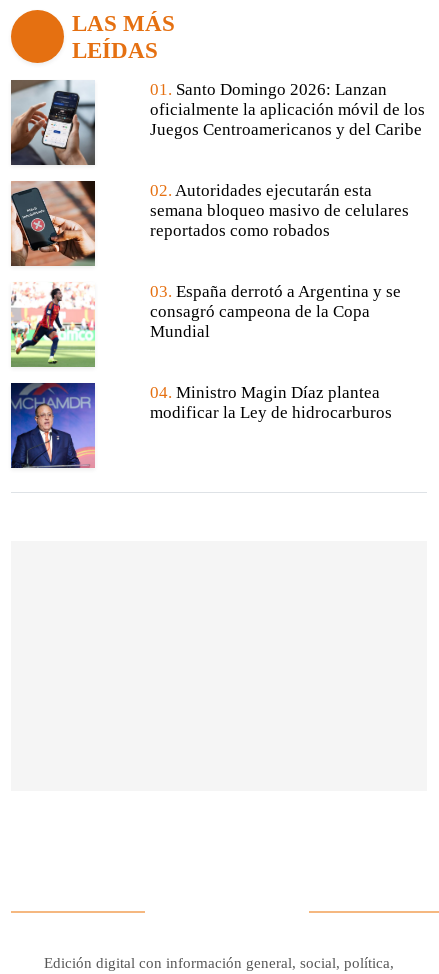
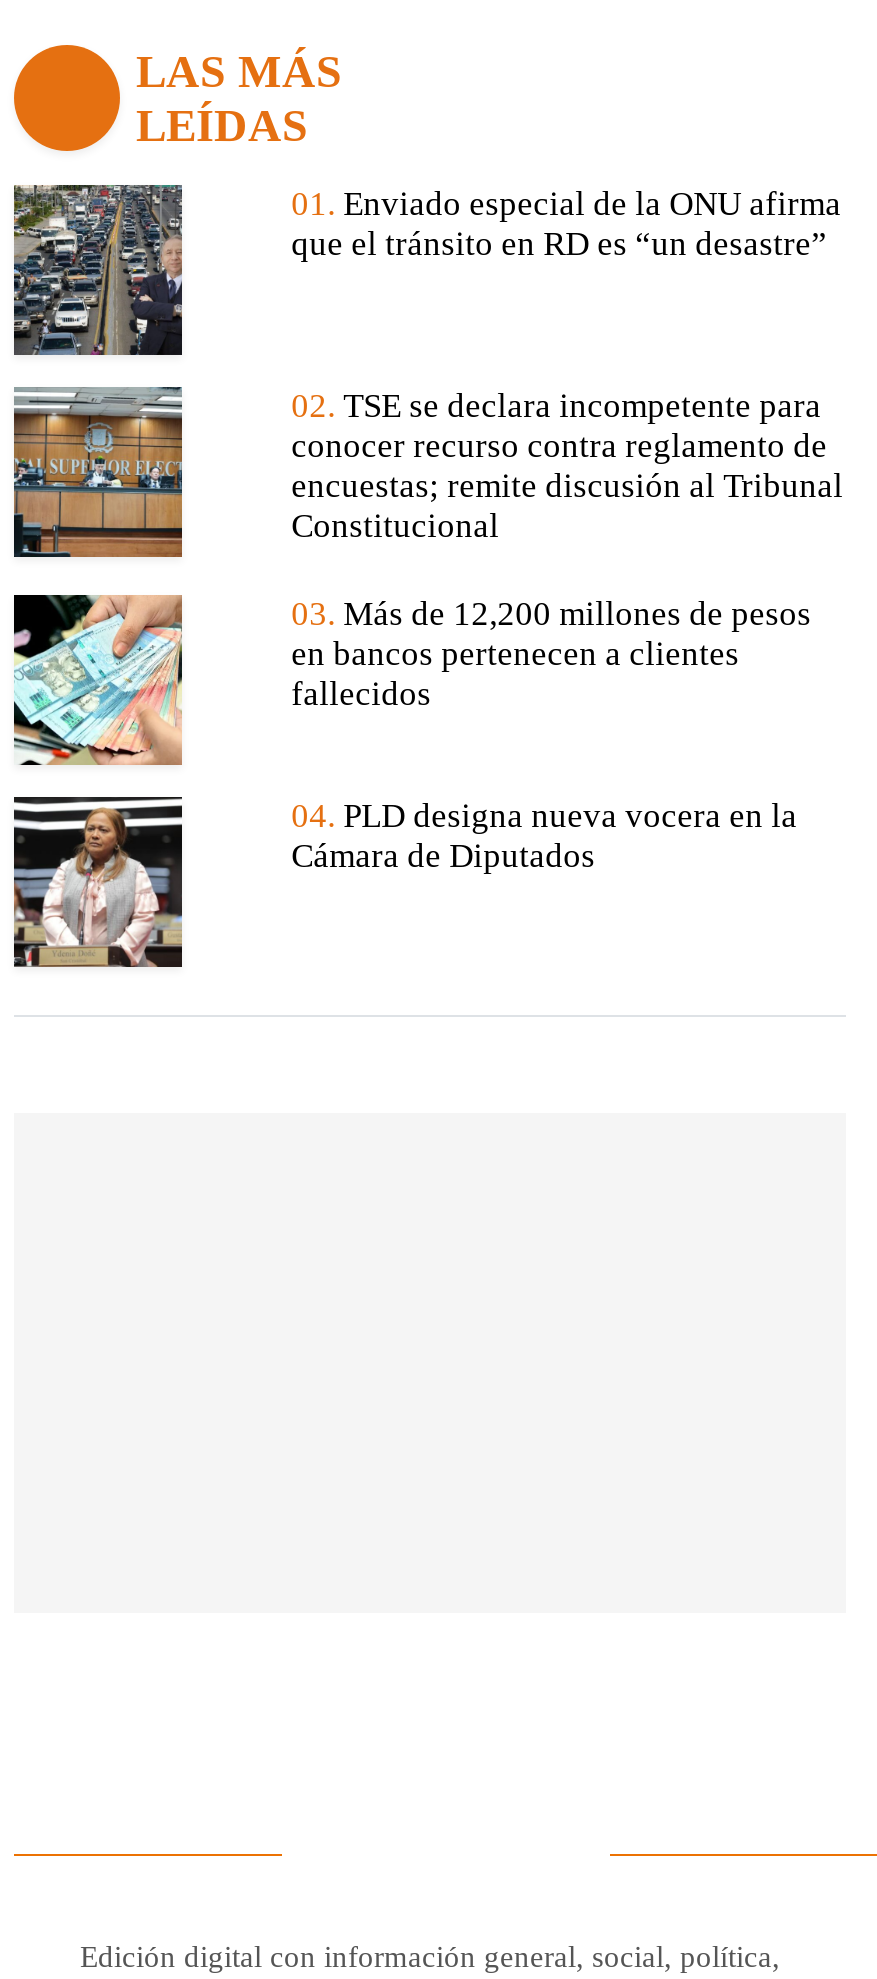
[11,80,95,166] [image] -> [12,183,184,357] [image]
[150,80,425,139] 01. Santo Domingo 2026: Lanzan | oficialmente la aplicación móvil de los | Juegos Centroamericanos y del Caribe -> [291,186,841,264] 01. Enviado especial de la ONU afirma | que el tránsito en RD es “un desastre”
[10,180,96,267] [image] -> [12,385,184,559] [image]
[150,181,409,240] 02. Autoridades ejecutarán esta | semana bloqueo masivo de celulares | reportados como robados -> [291,388,843,546] 02. TSE se declara incompetente para | conocer recurso contra reglamento de | encuestas; remite discusión al Tribunal | Constitucional
[10,283,95,368] [image] -> [12,593,184,767] [image]
[150,282,401,341] 03. España derrotó a Argentina y se | consagró campeona de la Copa | Mundial -> [291,596,811,714] 03. Más de 12,200 millones de pesos | en bancos pertenecen a clientes | fallecidos
[10,383,96,469] [image] -> [12,797,184,969] [image]
[150,383,392,422] 04. Ministro Magin Díaz plantea | modificar la Ley de hidrocarburos -> [291,798,797,876] 04. PLD designa nueva vocera en la | Cámara de Diputados

